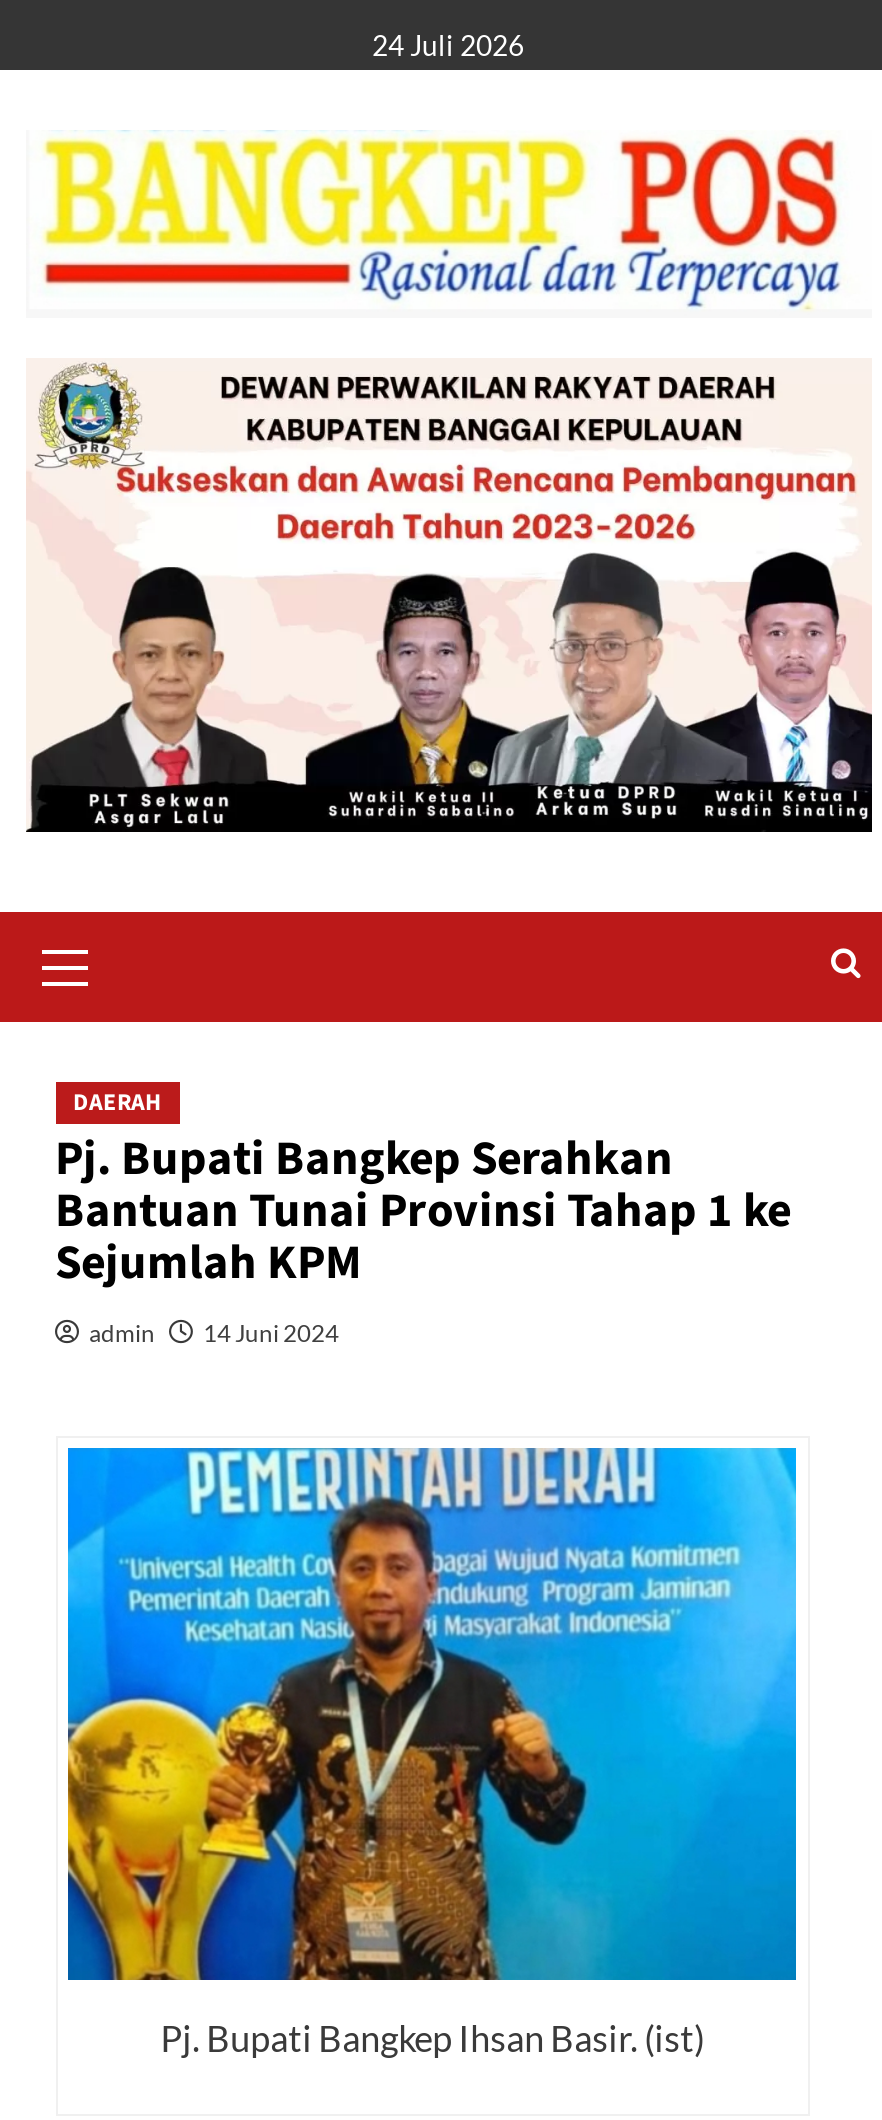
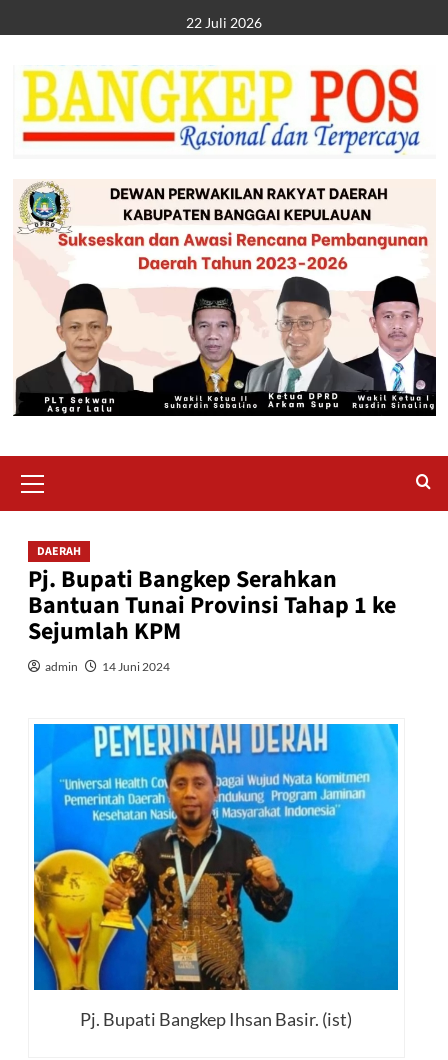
[372,28,524,62] 24 Juli 2026 -> [186,14,262,31] 22 Juli 2026

